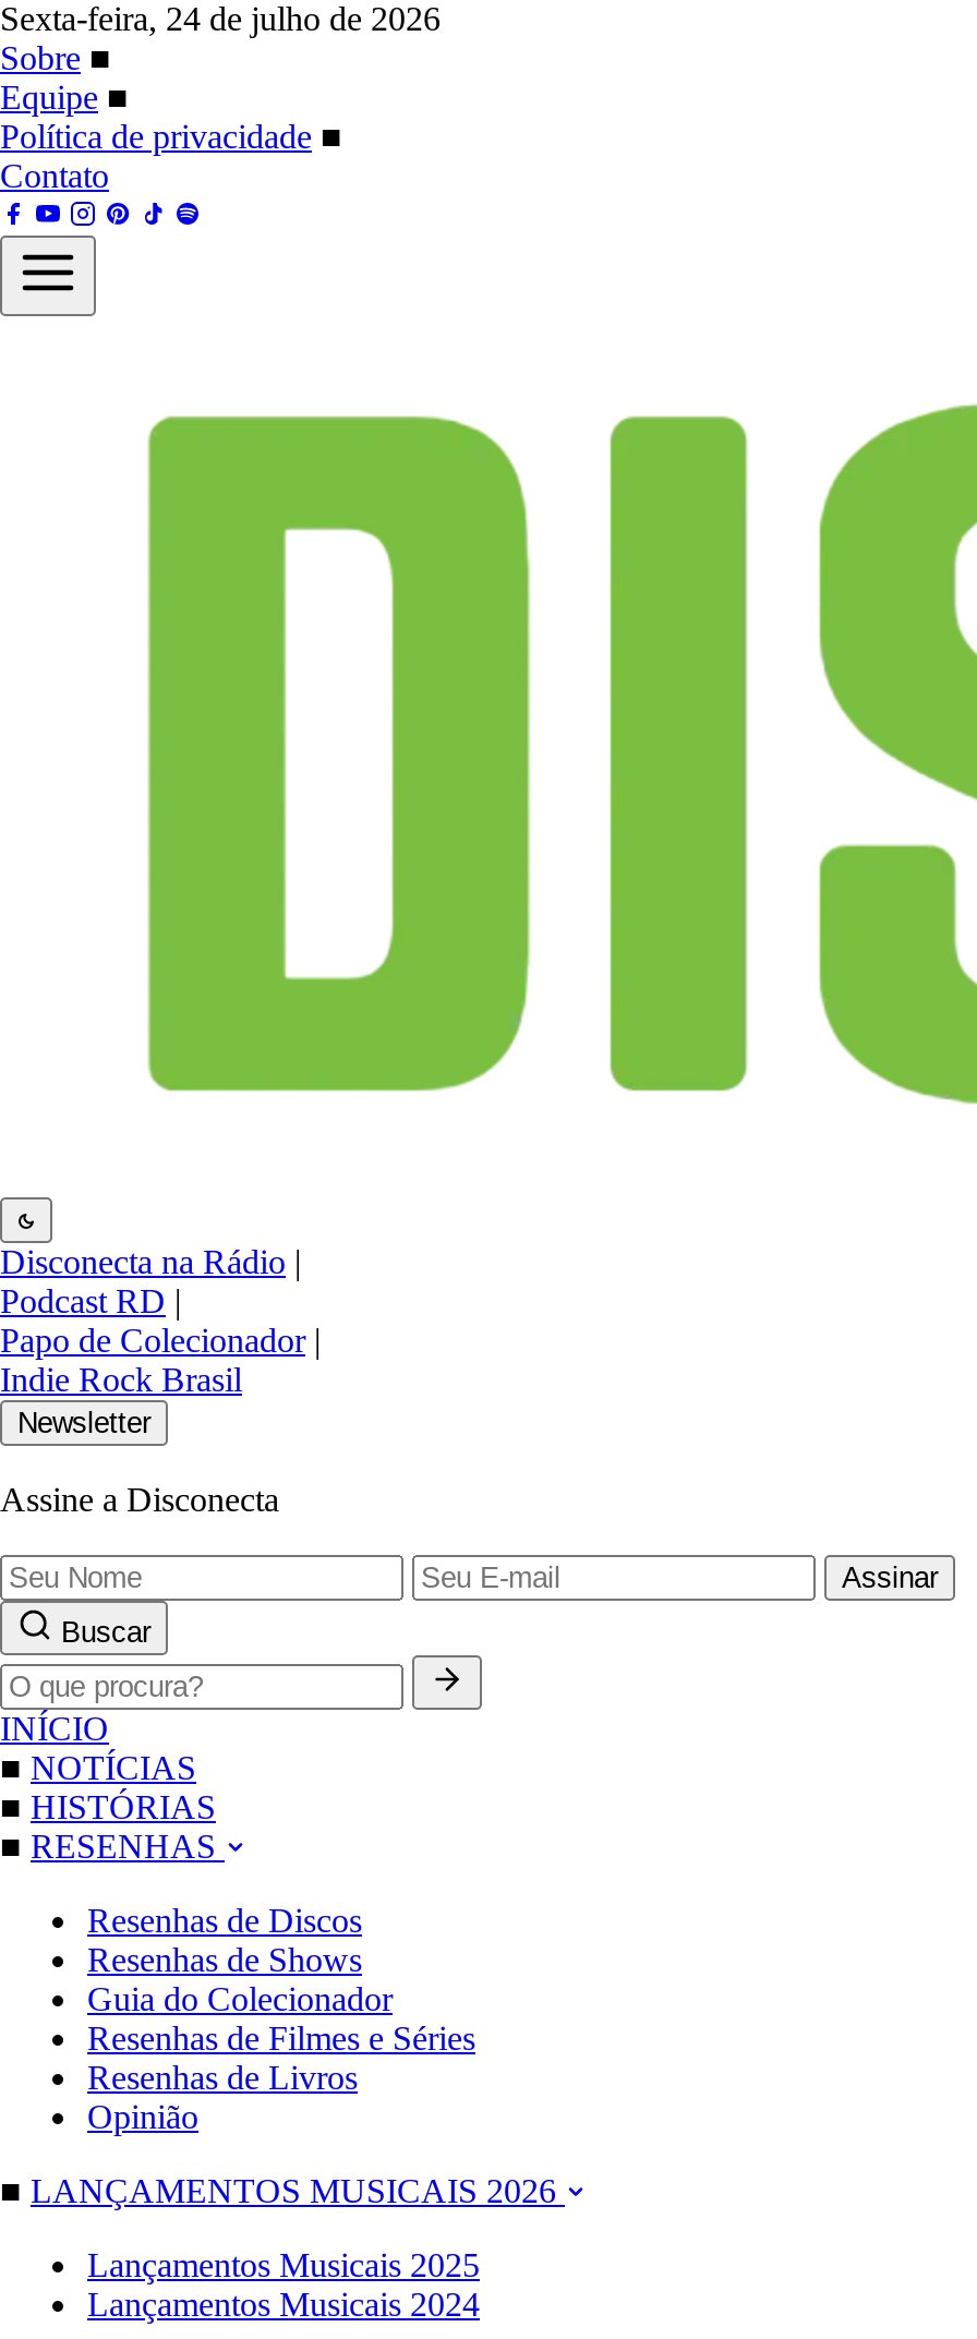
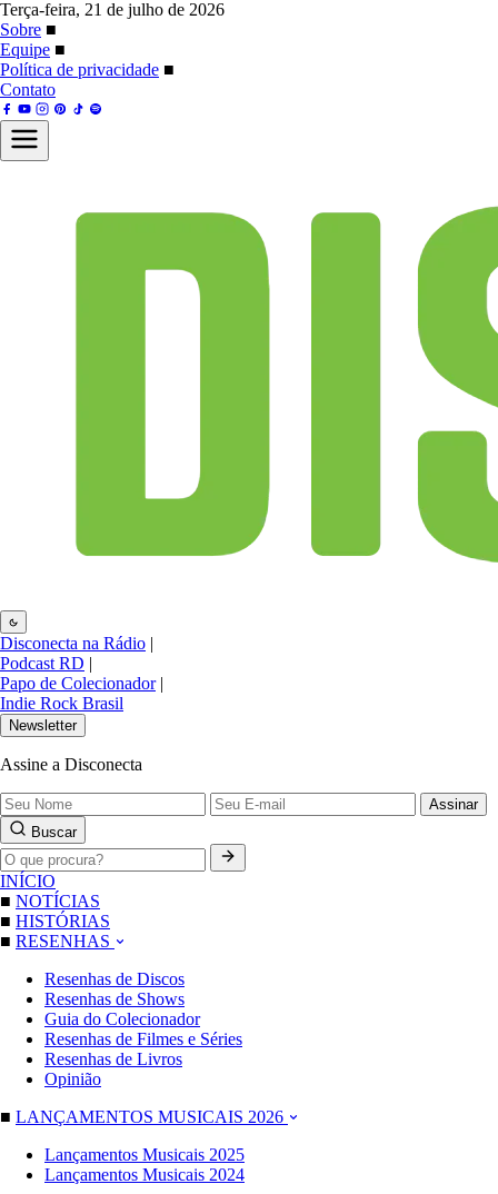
[0,0,441,37] Sexta-feira, 24 de julho de 2026 -> [0,0,225,19] Terça-feira, 21 de julho de 2026

